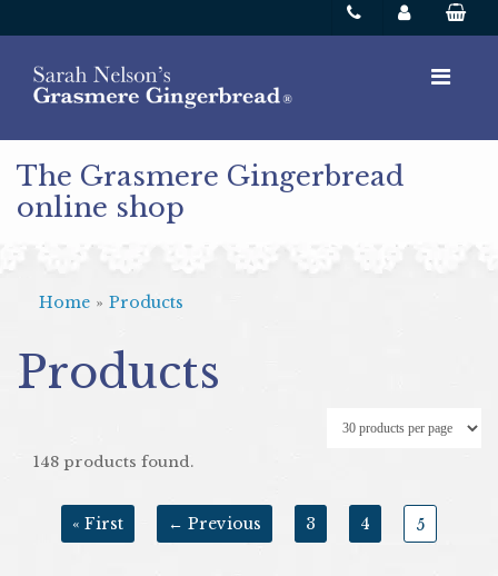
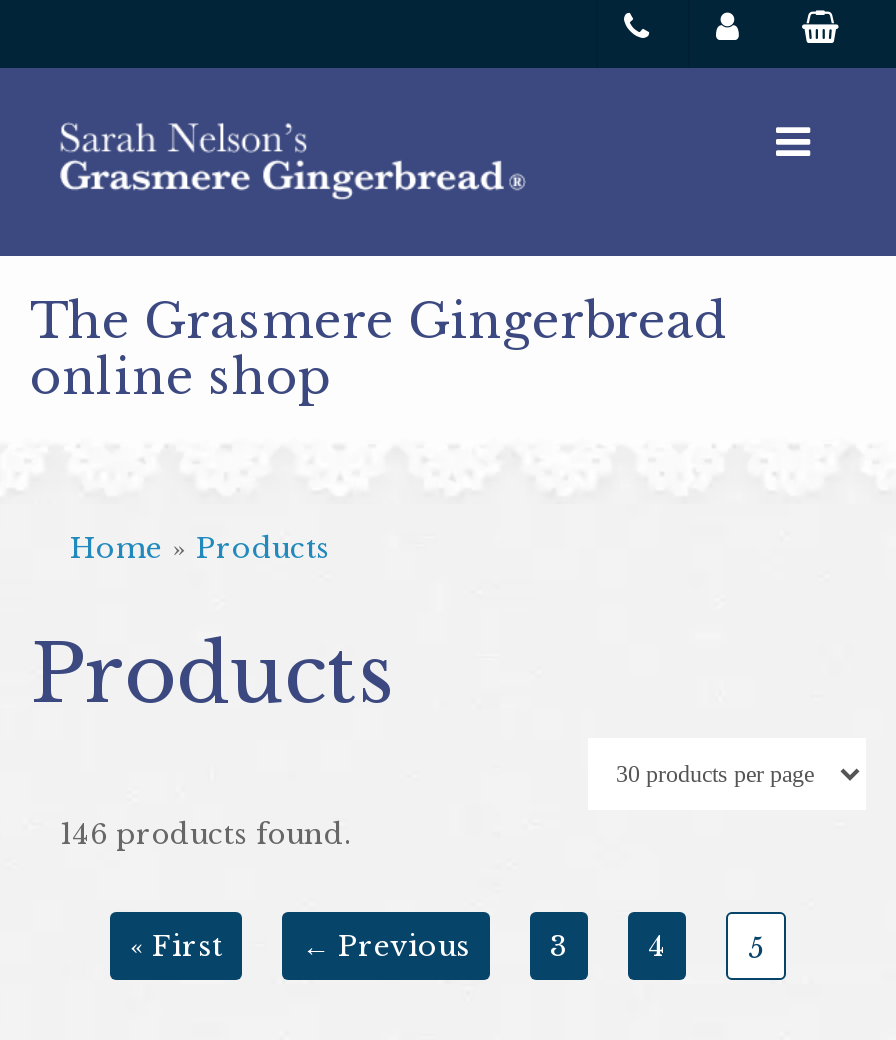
[33,453,193,471] 148 products found. -> [60,818,350,852] 146 products found.

